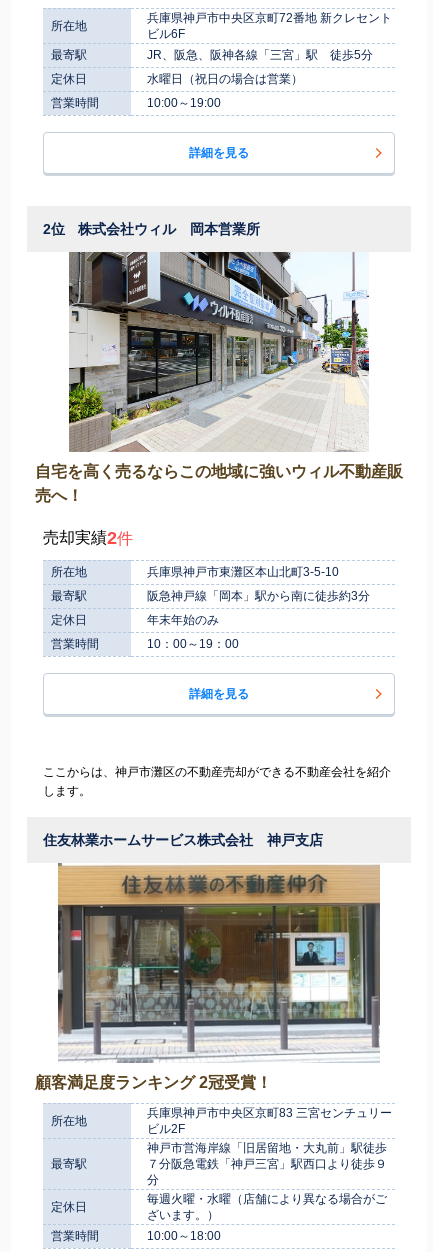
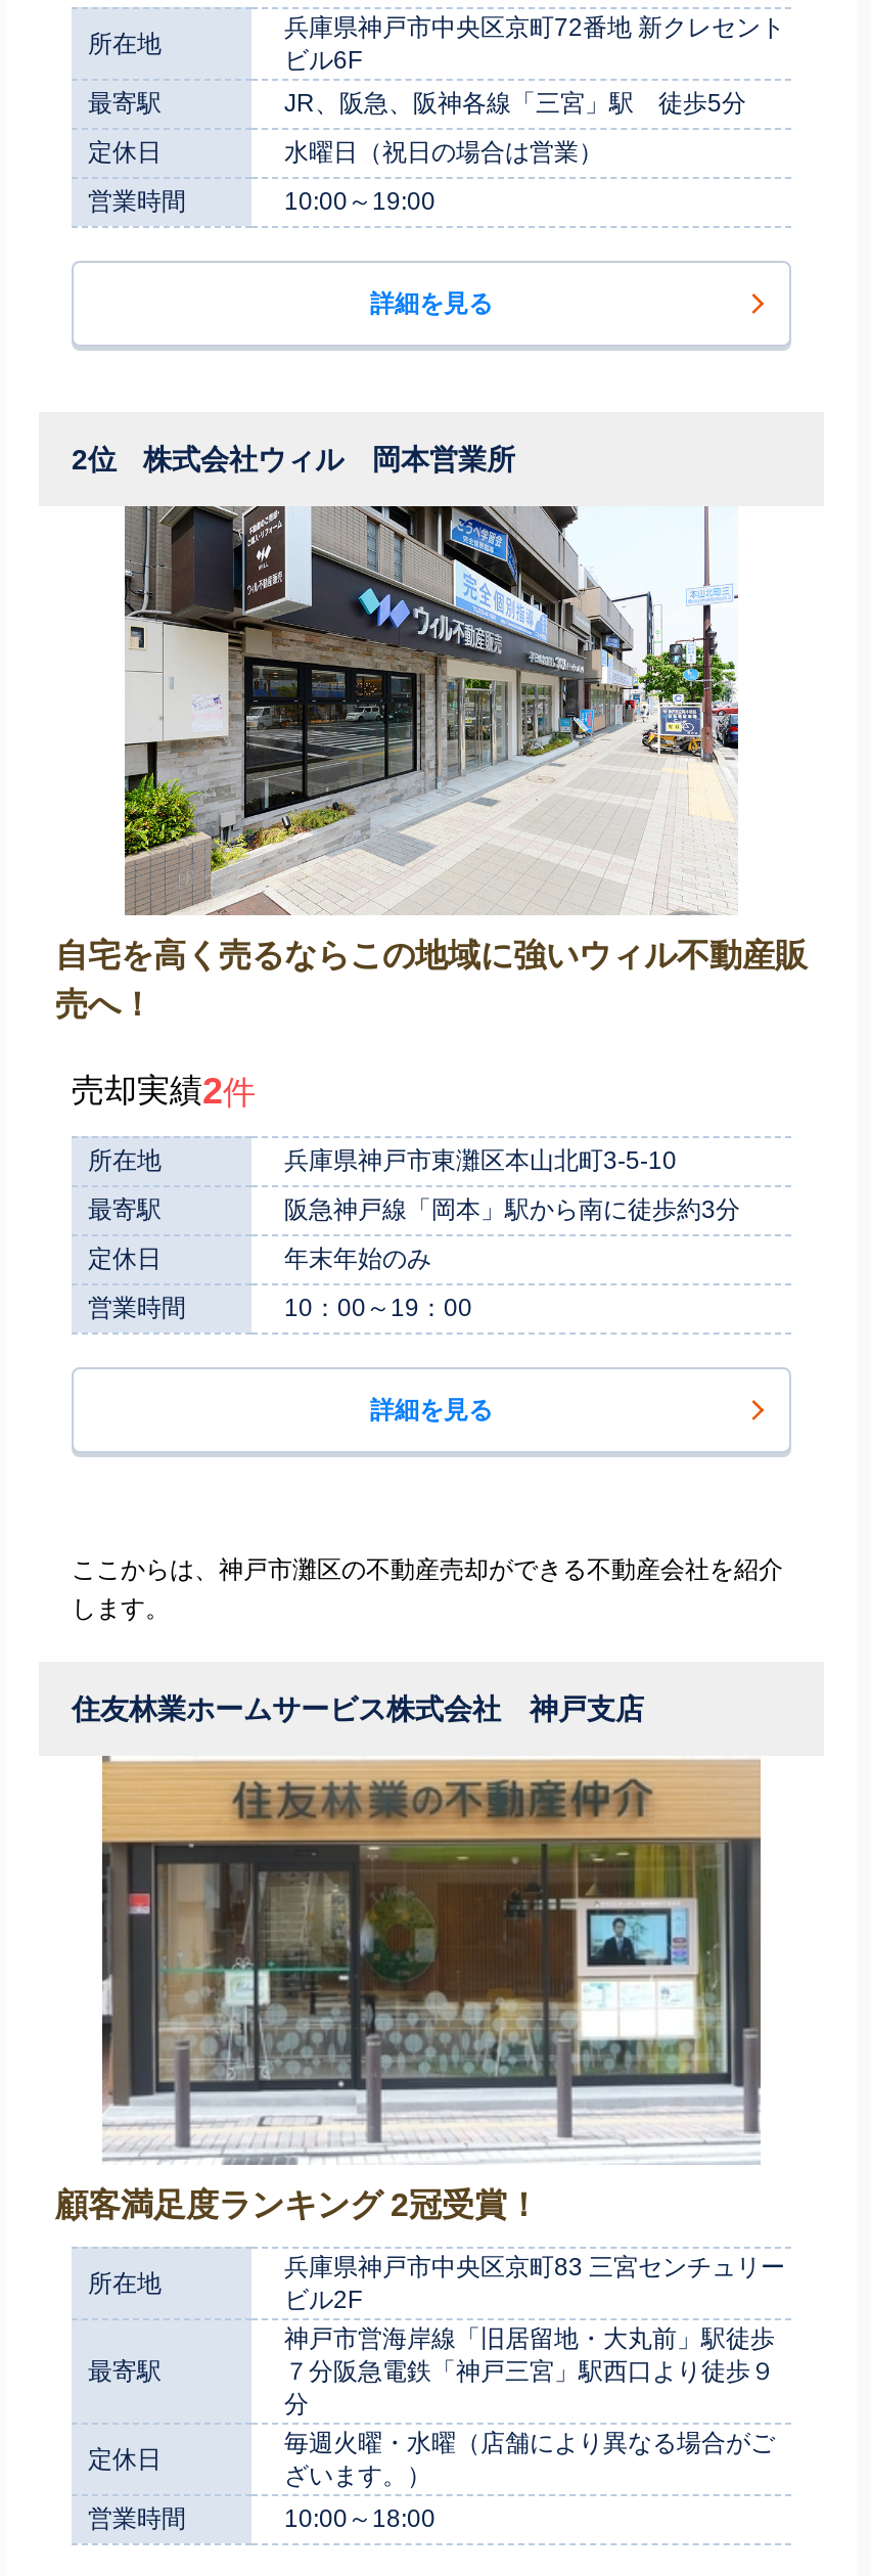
[147,565,339,579] 兵庫県神戸市東灘区本山北町3‐5-10 -> [284,1146,677,1174] 兵庫県神戸市東灘区本山北町3-5-10

